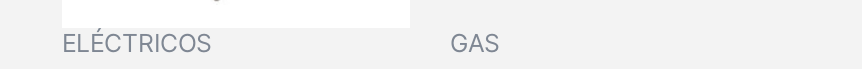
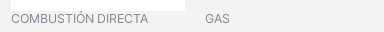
[62,28,212,58] ELÉCTRICOS -> [11,11,148,26] COMBUSTIÓN DIRECTA

